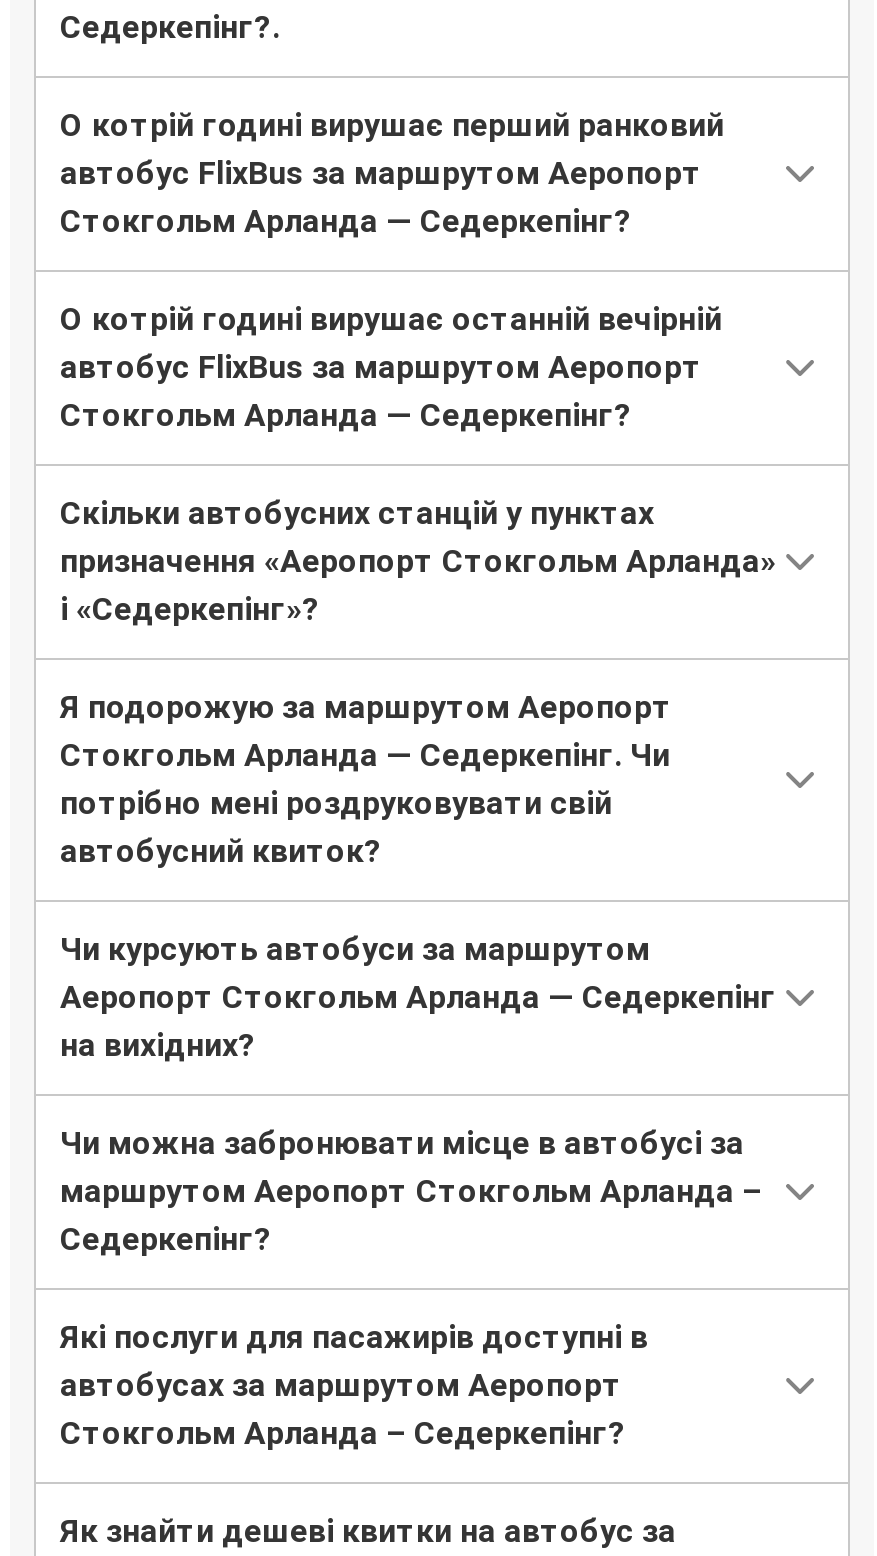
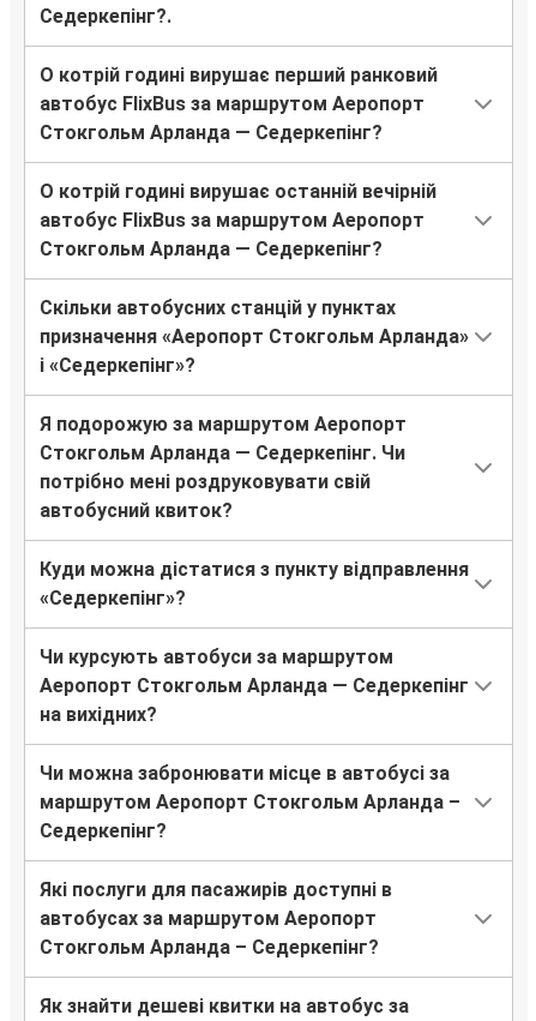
none -> [40,558,469,609] Куди можна дістатися з пункту відправлення | «Седеркепінг»?

